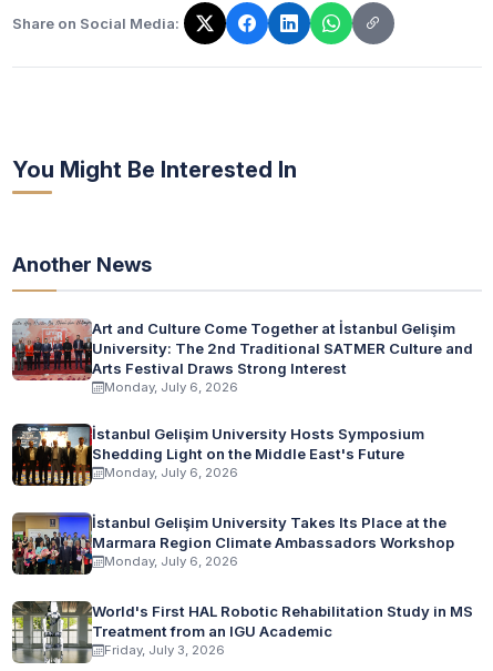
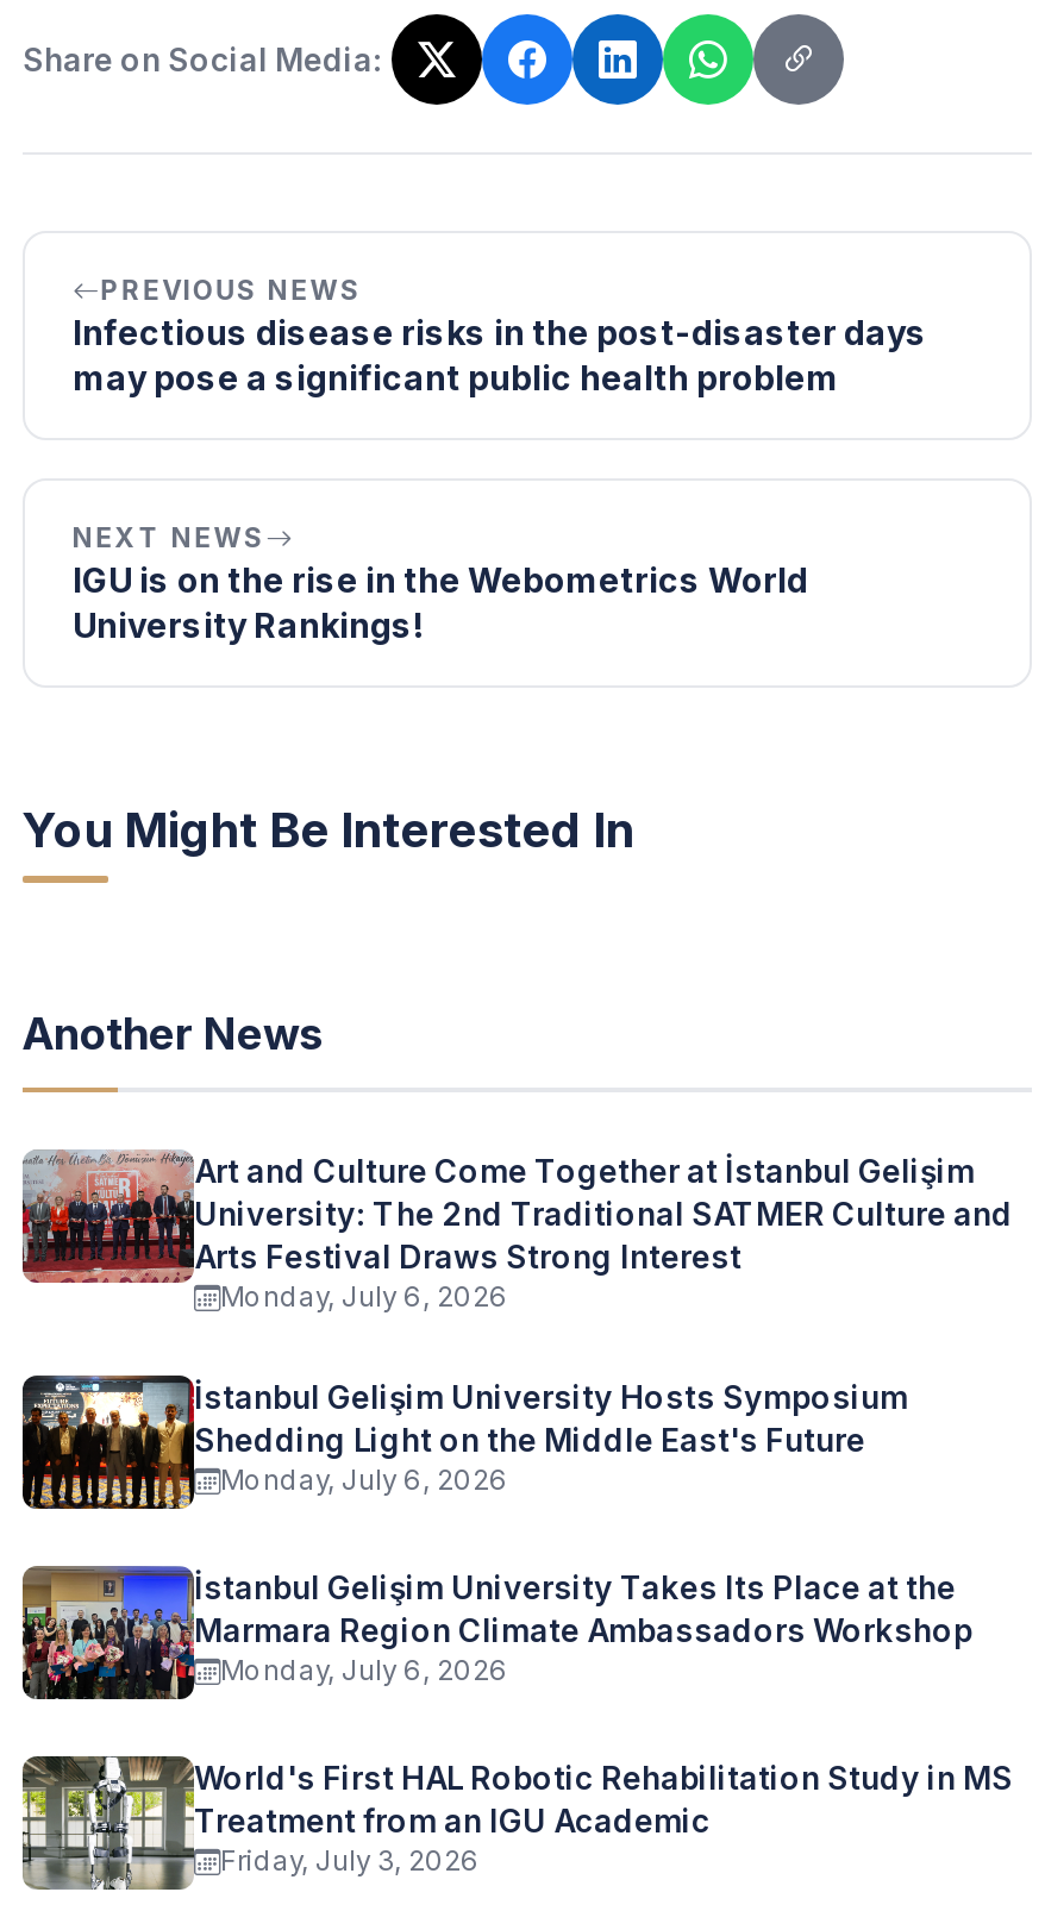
none -> [73,274,927,398] PREVIOUS NEWS | Infectious disease risks in the post-disaster days | may pose a significant public health problem
none -> [73,522,808,646] NEXT NEWS | IGU is on the rise in the Webometrics World | University Rankings!

